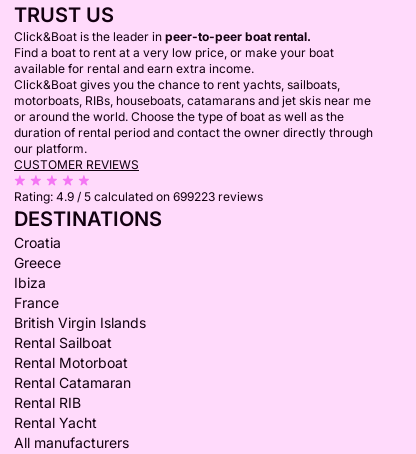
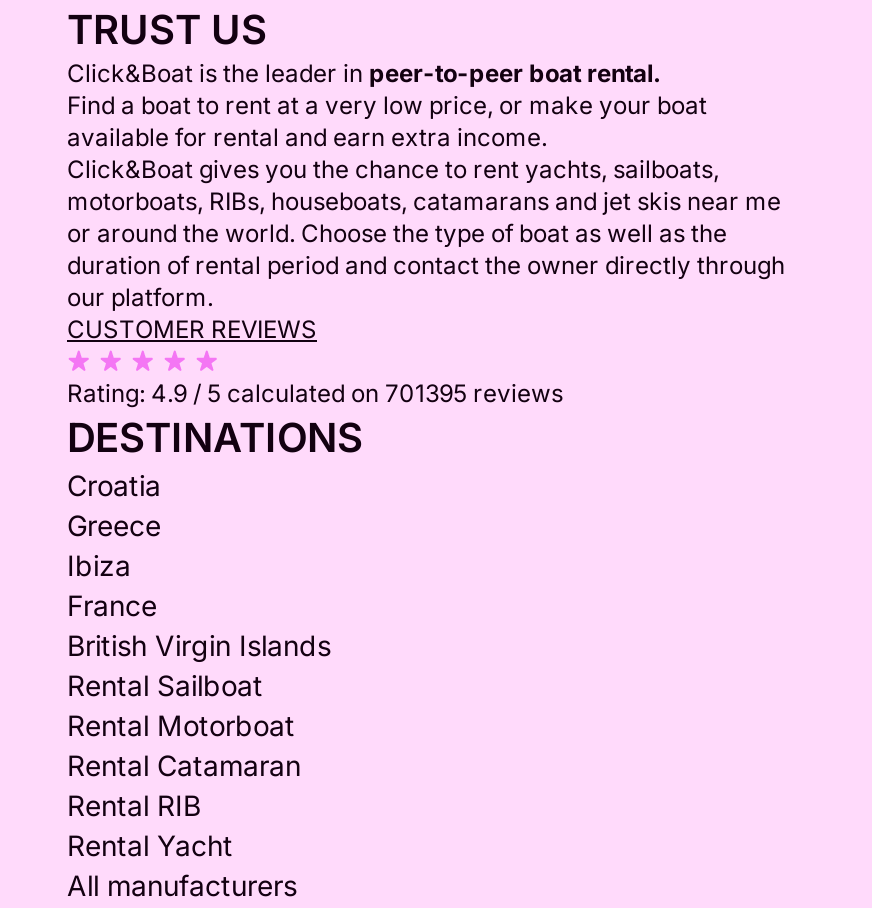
[14,189,263,204] Rating: 4.9 / 5 calculated on 699223 reviews -> [67,378,563,408] Rating: 4.9 / 5 calculated on 701395 reviews

